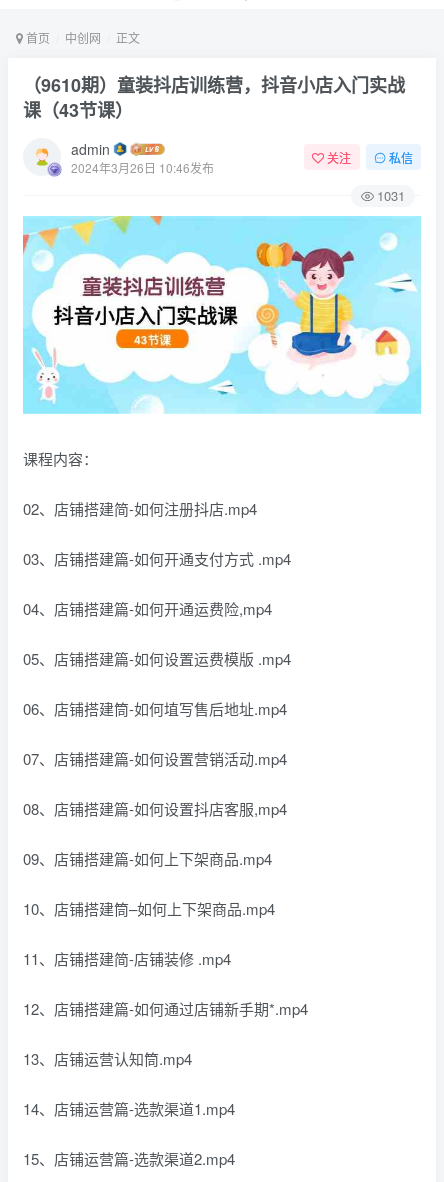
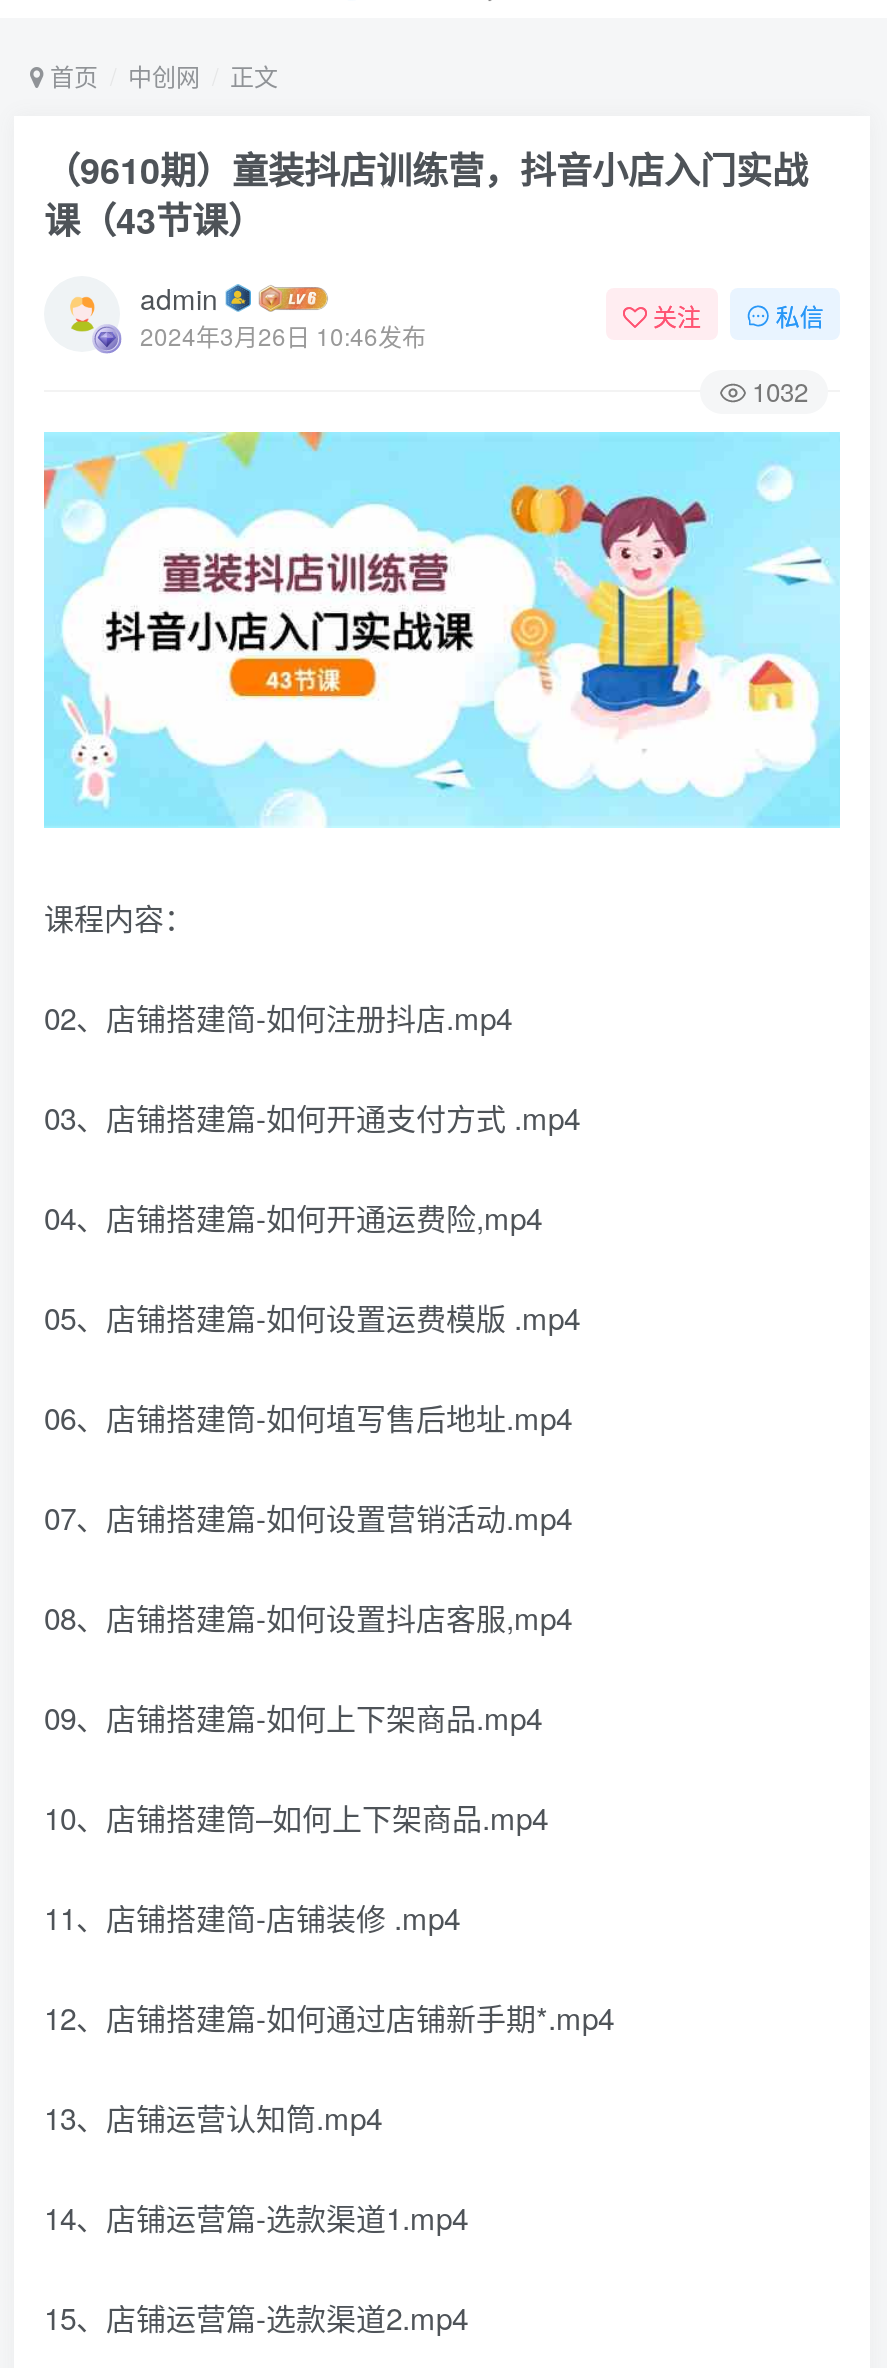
[377,186,405,205] 1031 -> [752,372,808,410] 1032

